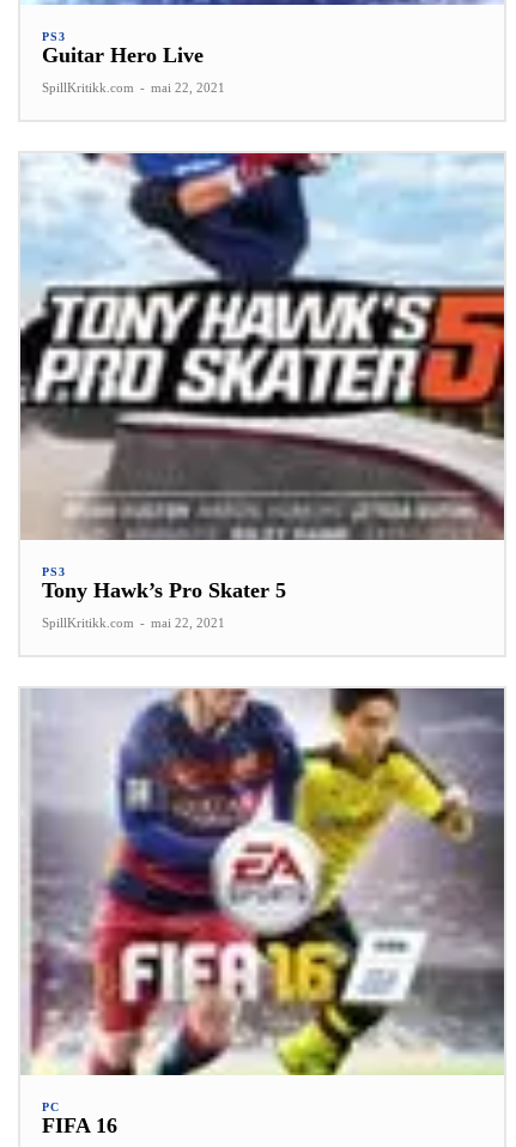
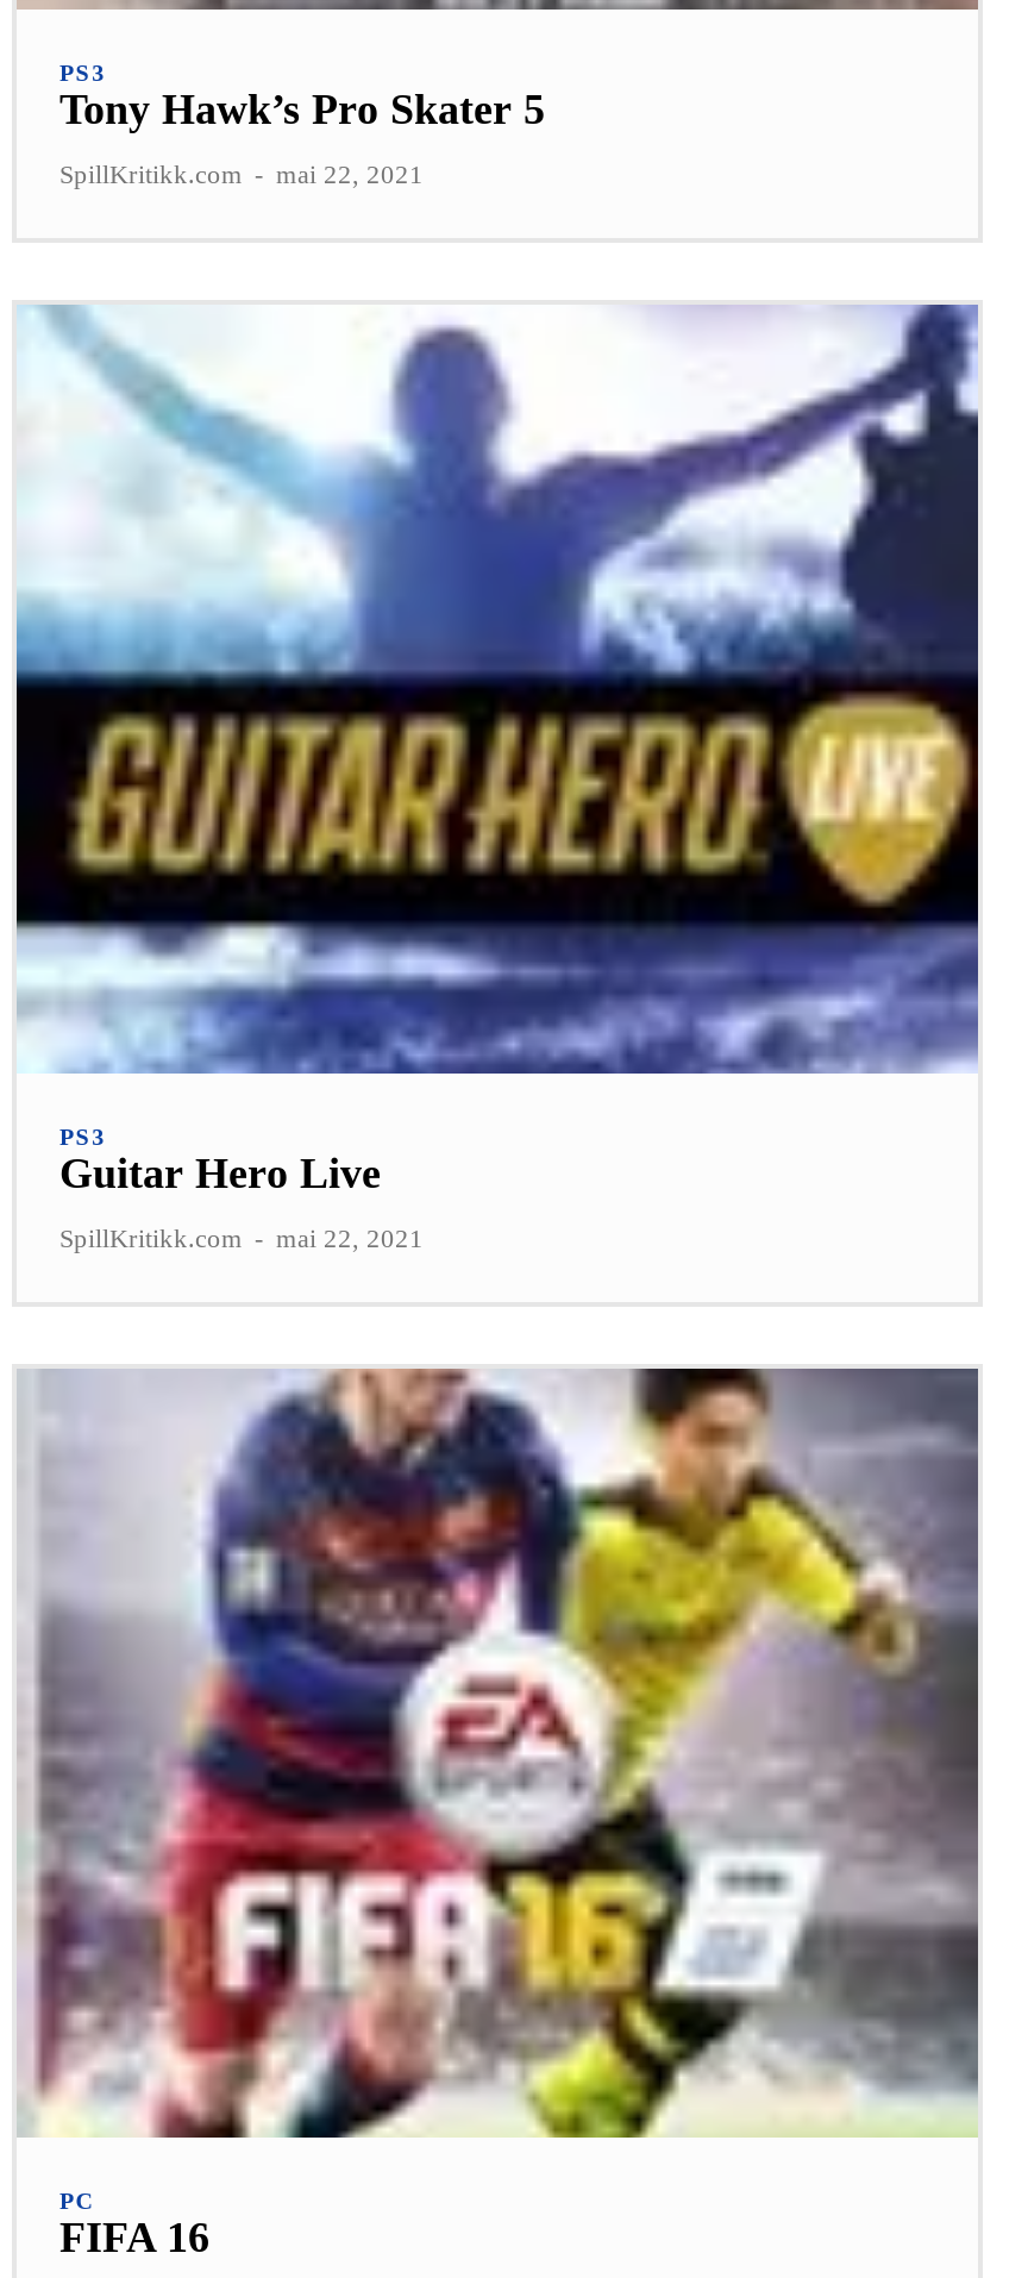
moved [42,43,204,67] -> [59,1150,381,1198]: Guitar Hero Live
[19,152,505,541] [image] -> [14,302,980,1076] [image]
moved [42,579,286,602] -> [59,86,545,133]: Tony Hawk’s Pro Skater 5

